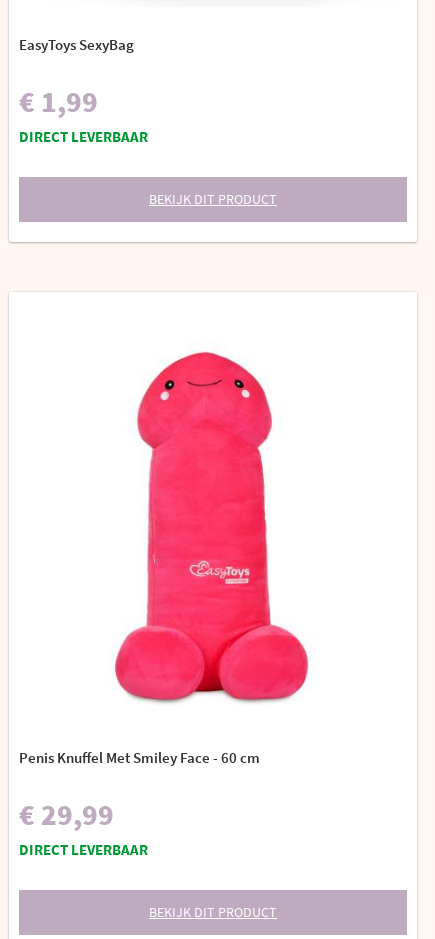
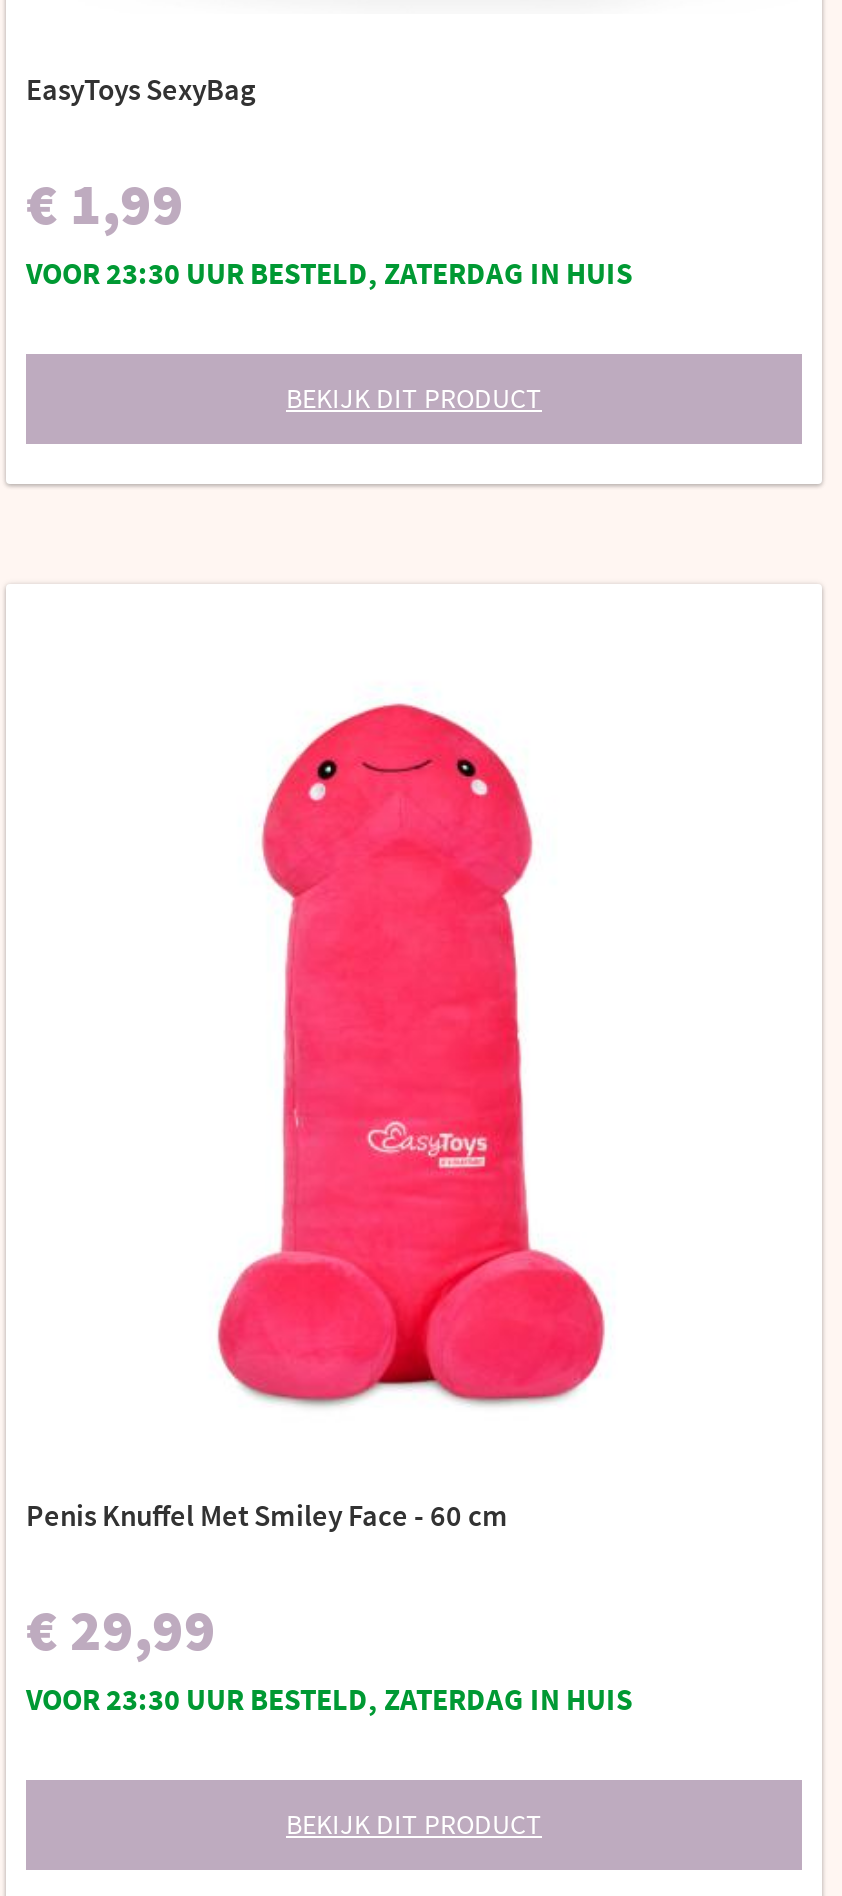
[19,127,148,146] DIRECT LEVERBAAR -> [26,253,632,291] VOOR 23:30 UUR BESTELD, ZATERDAG IN HUIS
[19,840,148,859] DIRECT LEVERBAAR -> [26,1679,632,1717] VOOR 23:30 UUR BESTELD, ZATERDAG IN HUIS

